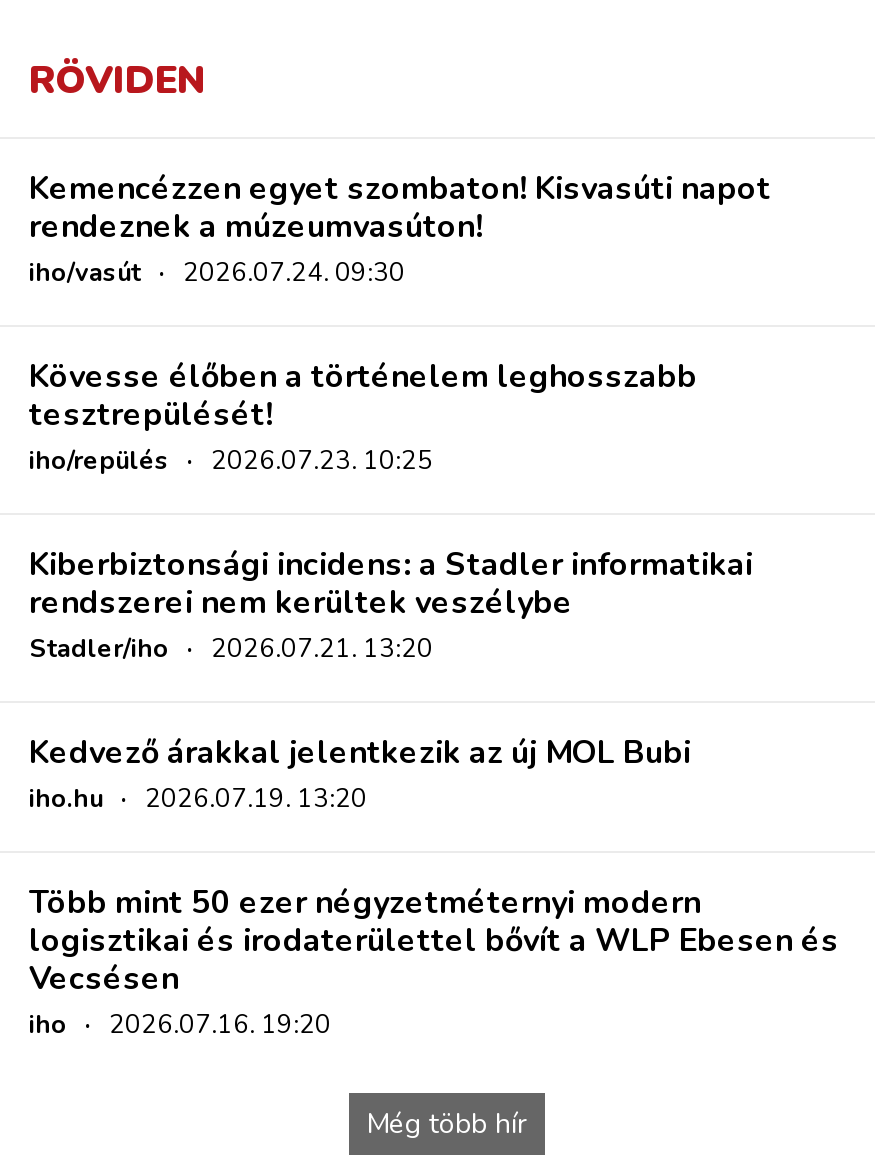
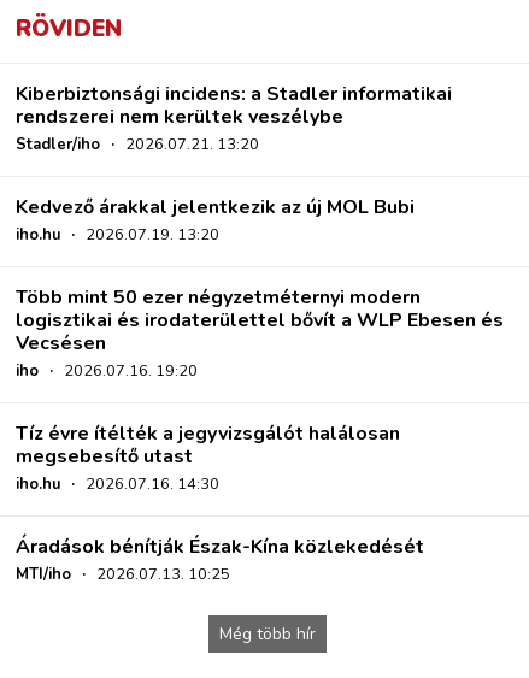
[29,167,771,479] Kemencézzen egyet szombaton! Kisvasúti napot | rendeznek a múzeumvasúton! | iho/vasút · 2026.07.24. 09:30 | Kövesse élőben a történelem leghosszabb | tesztrepülését! | iho/repülés · 2026.07.23. 10:25 -> none
moved [29,543,839,1043] -> [16,81,504,382]: Kiberbiztonsági incidens: a Stadler informatikai | rendszerei nem kerültek veszélybe | Stadler/iho · 2026.07.21. 13:20 | ... | Vecsésen | iho · 2026.07.16. 19:20
none -> [16,420,424,585] Tíz évre ítélték a jegyvizsgálót halálosan | megsebesítő utast | iho.hu · 2026.07.16. 14:30 | Áradások bénítják Észak-Kína közlekedését | MTI/iho · 2026.07.13. 10:25

